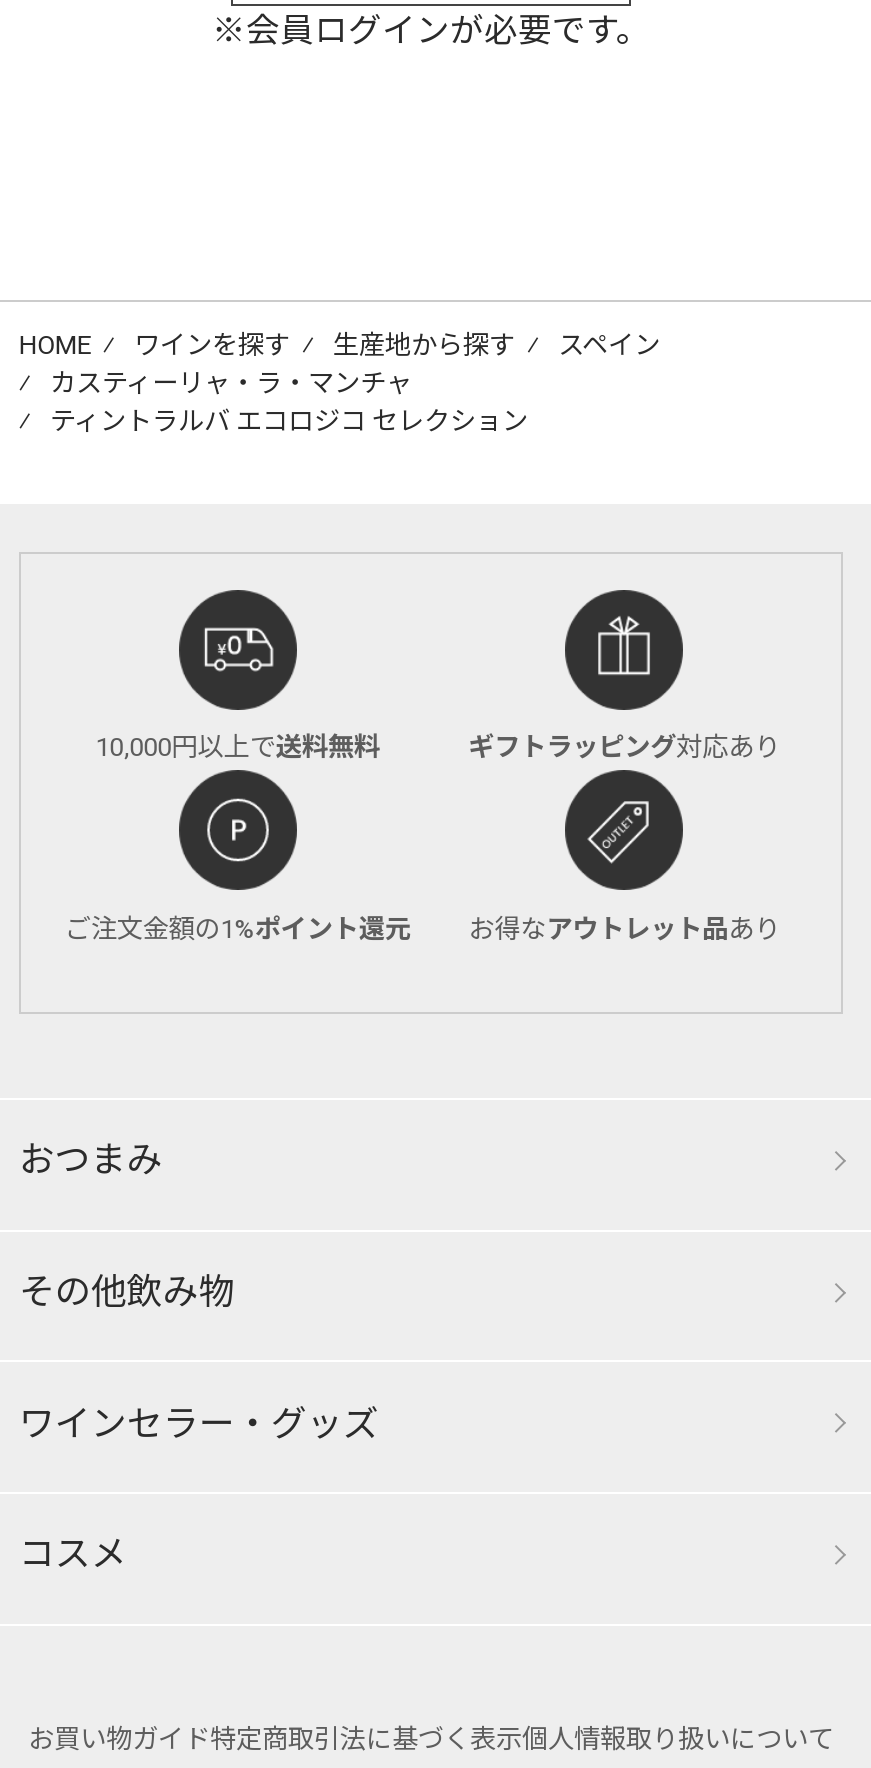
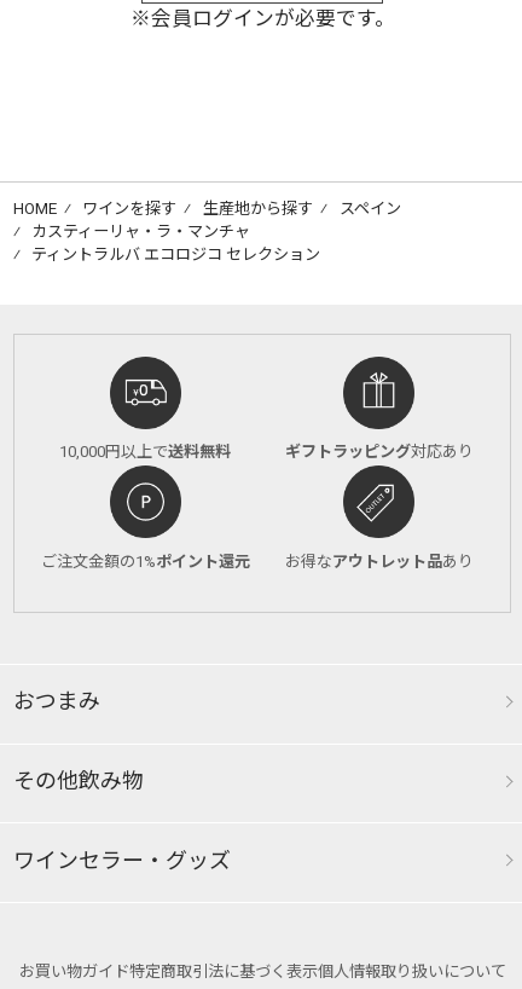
[19,1529,127,1583] コスメ -> none

